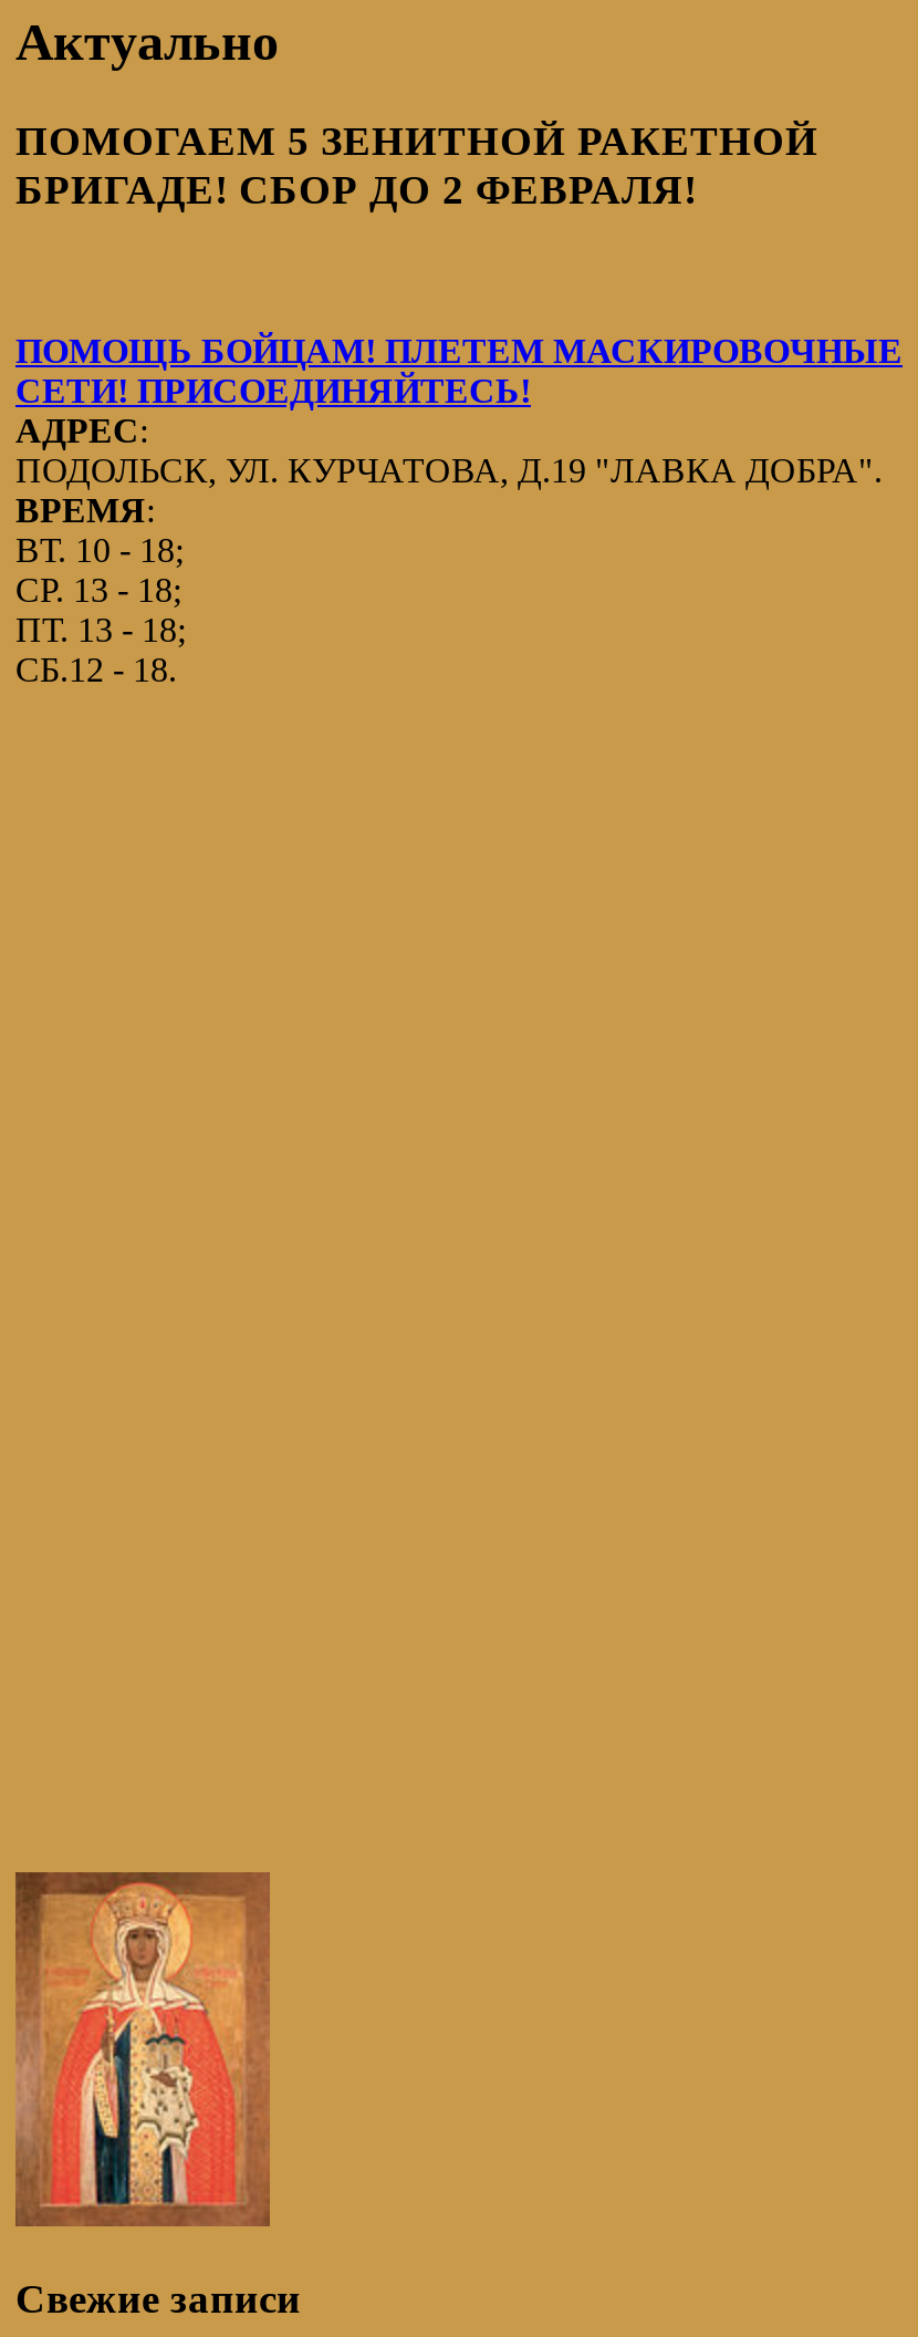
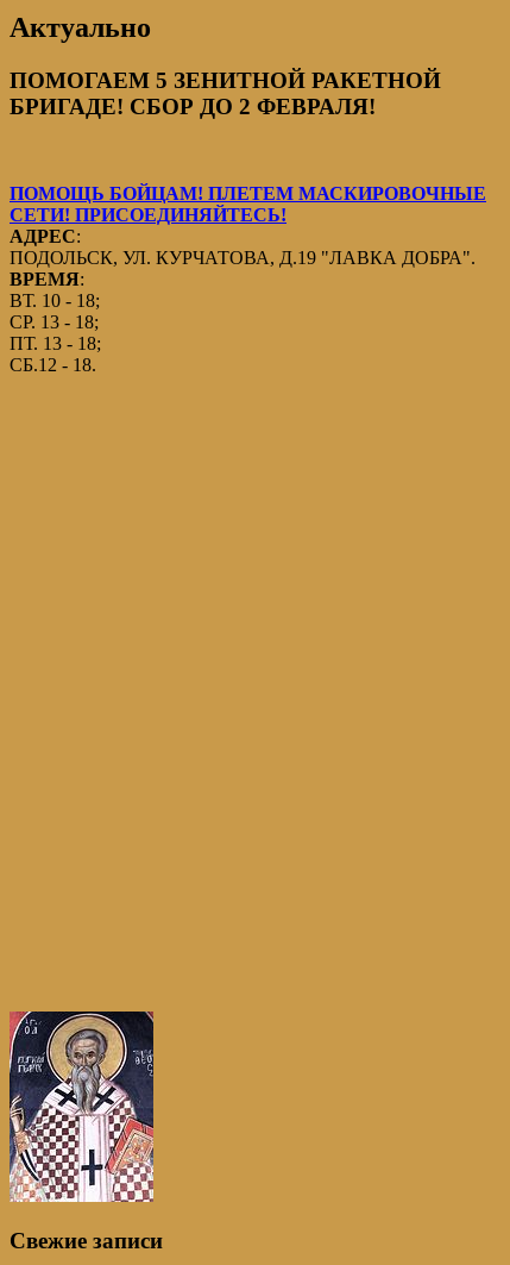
[13,1870,283,2229] [image] -> [8,1010,155,1203] [image]

